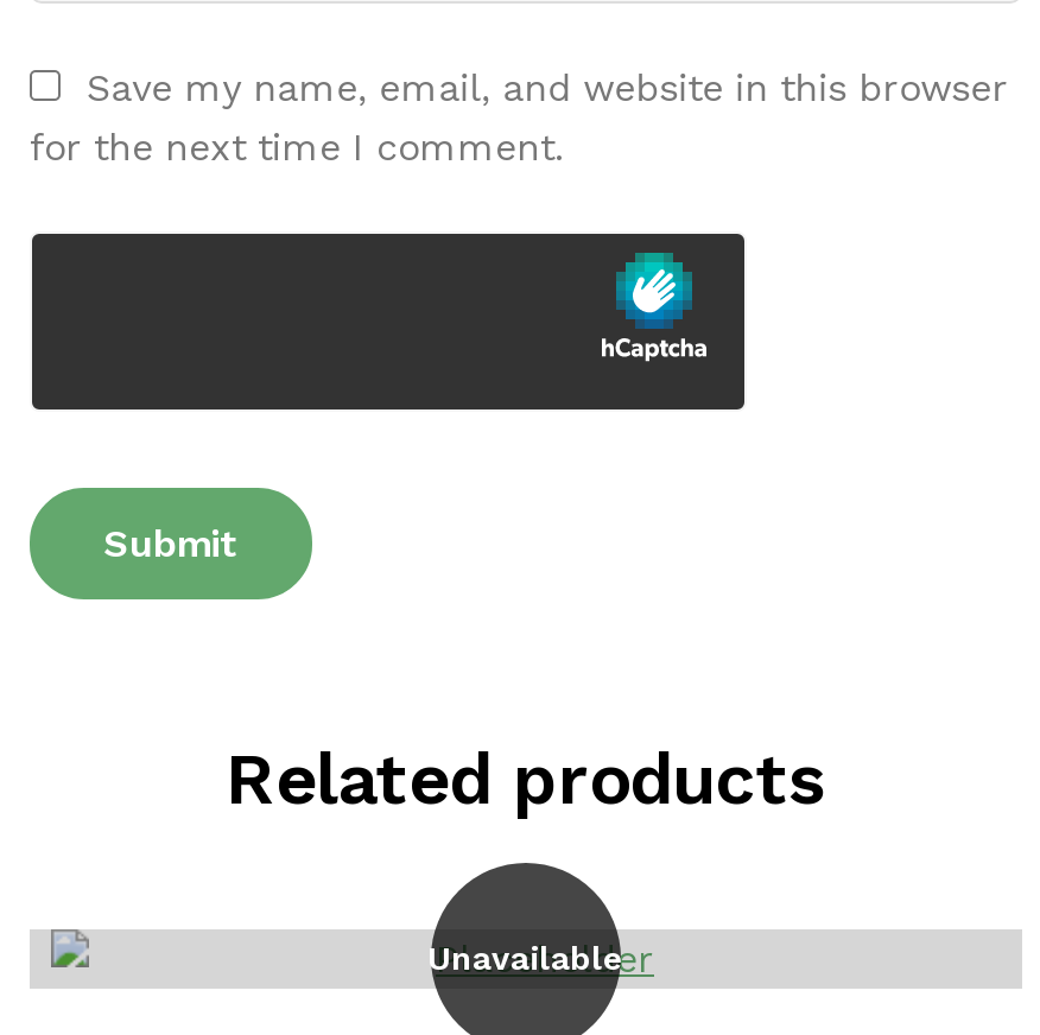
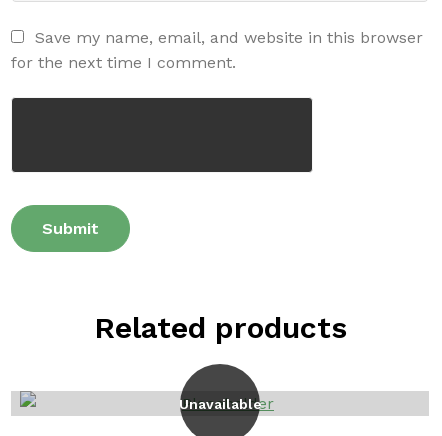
[600,252,709,363] [image] -> none

